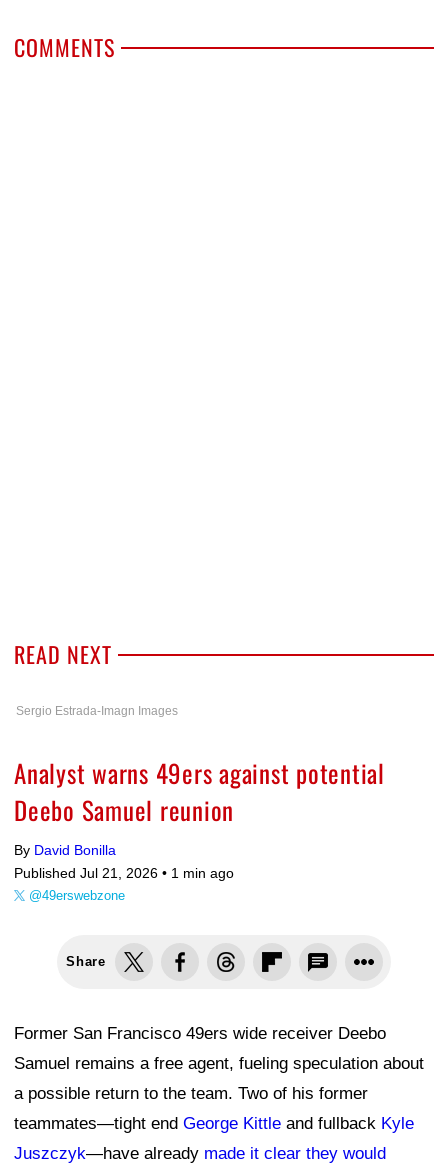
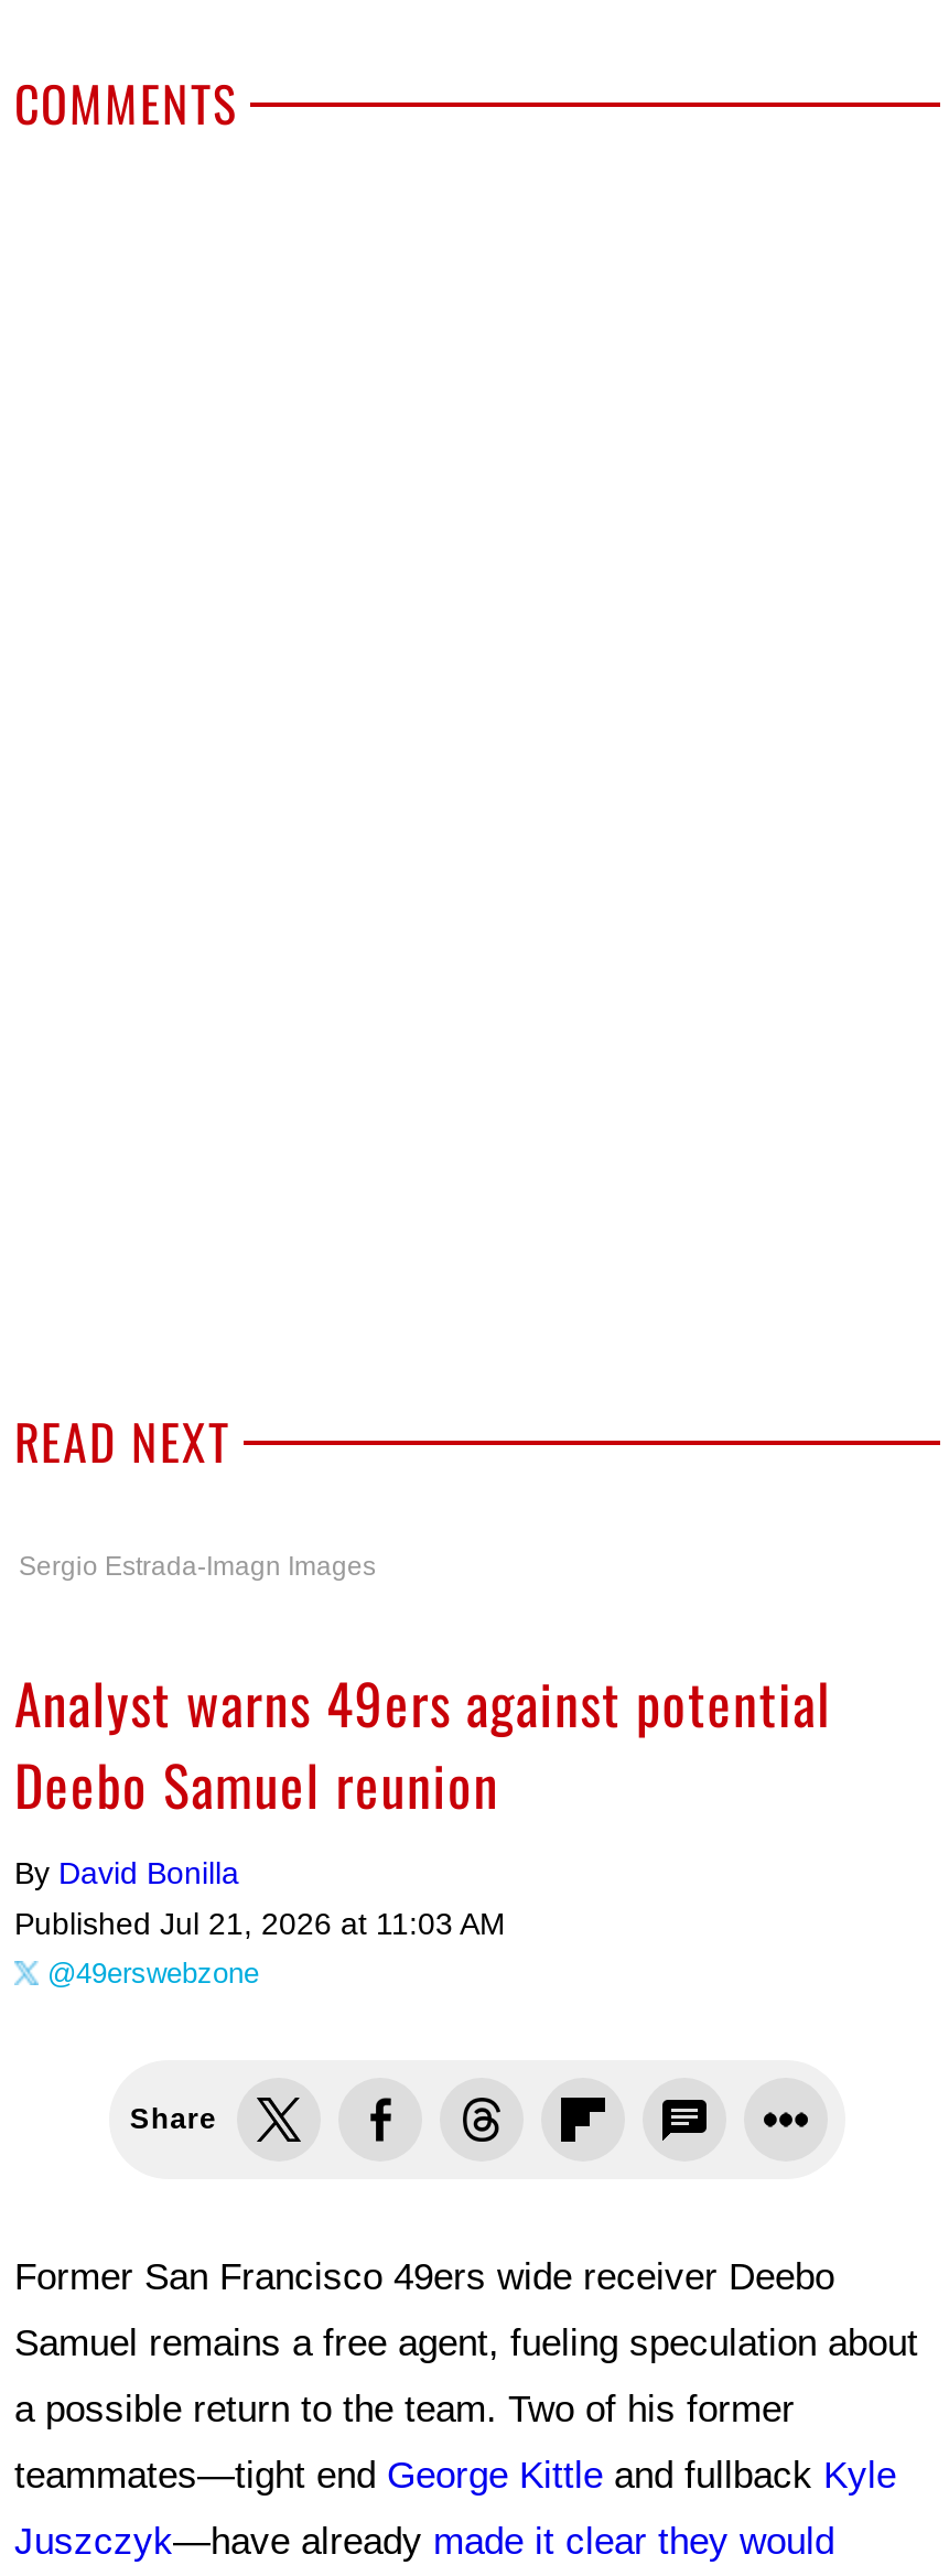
[14,865,234,881] Published Jul 21, 2026 • 1 min ago -> [14,1906,506,1941] Published Jul 21, 2026 at 11:03 AM

